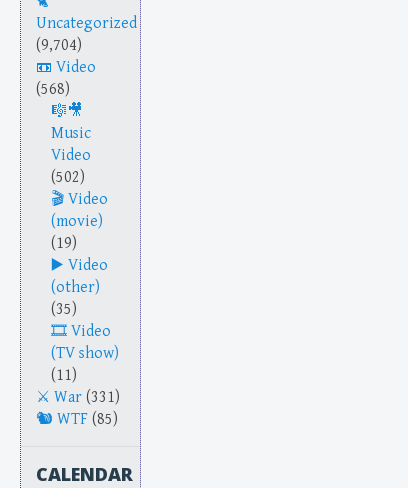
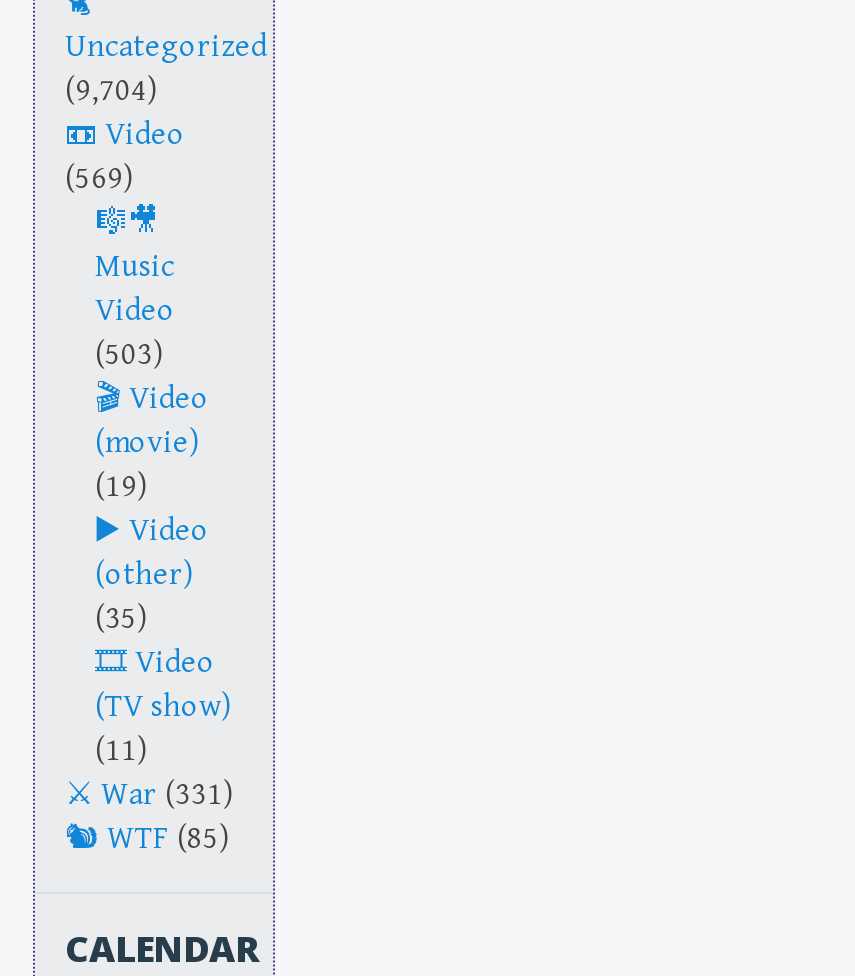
[36,80,70,99] (568) -> [65,159,133,197] (569)
[51,168,85,187] (502) -> [95,335,163,373] (503)

